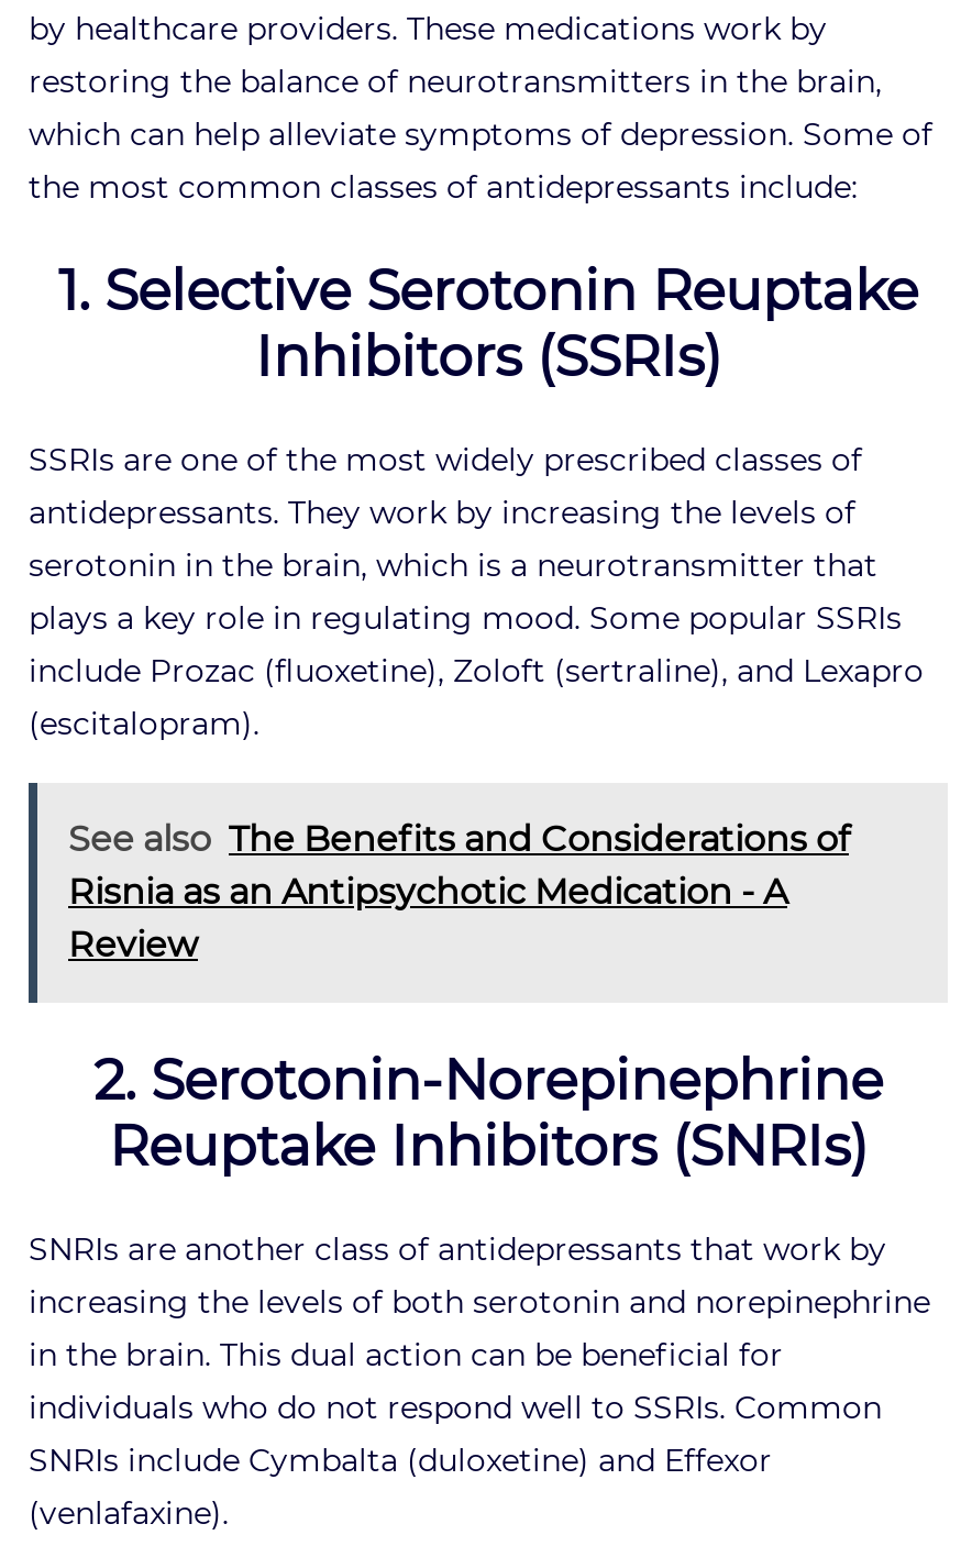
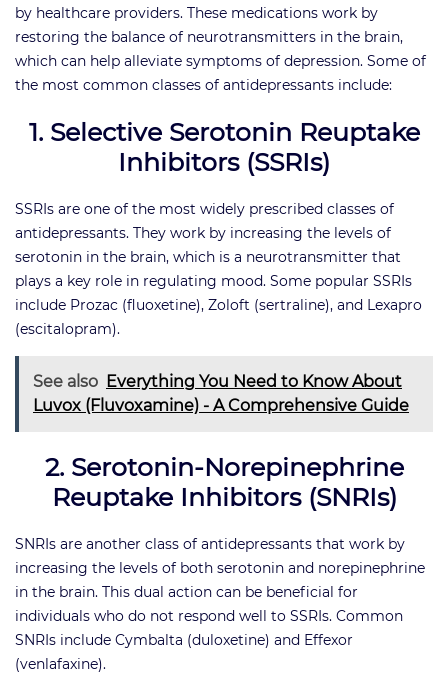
[68,818,849,965] See also The Benefits and Considerations of | Risnia as an Antipsychotic Medication - A | Review -> [33,372,409,415] See also Everything You Need to Know About | Luvox (Fluvoxamine) - A Comprehensive Guide

